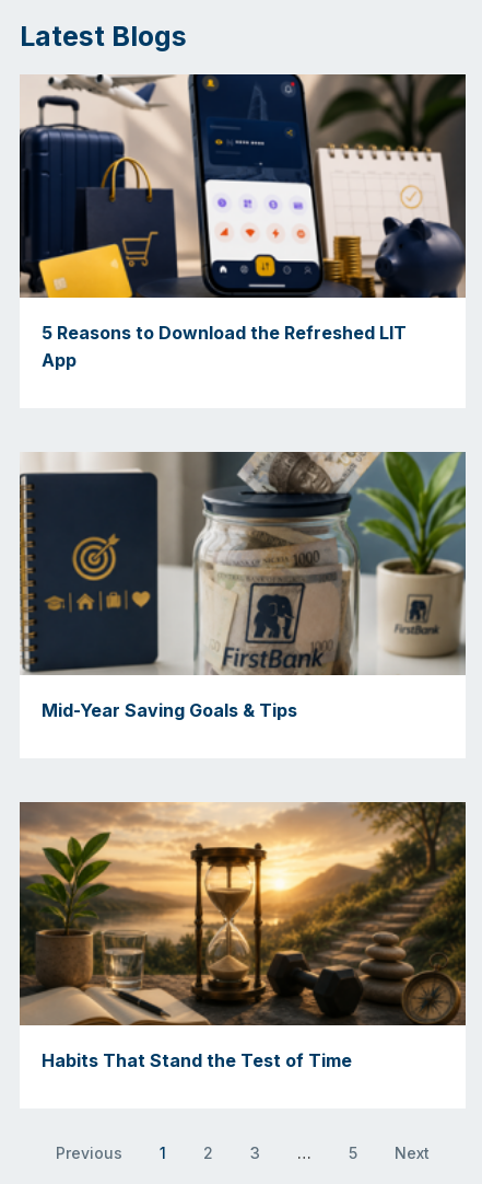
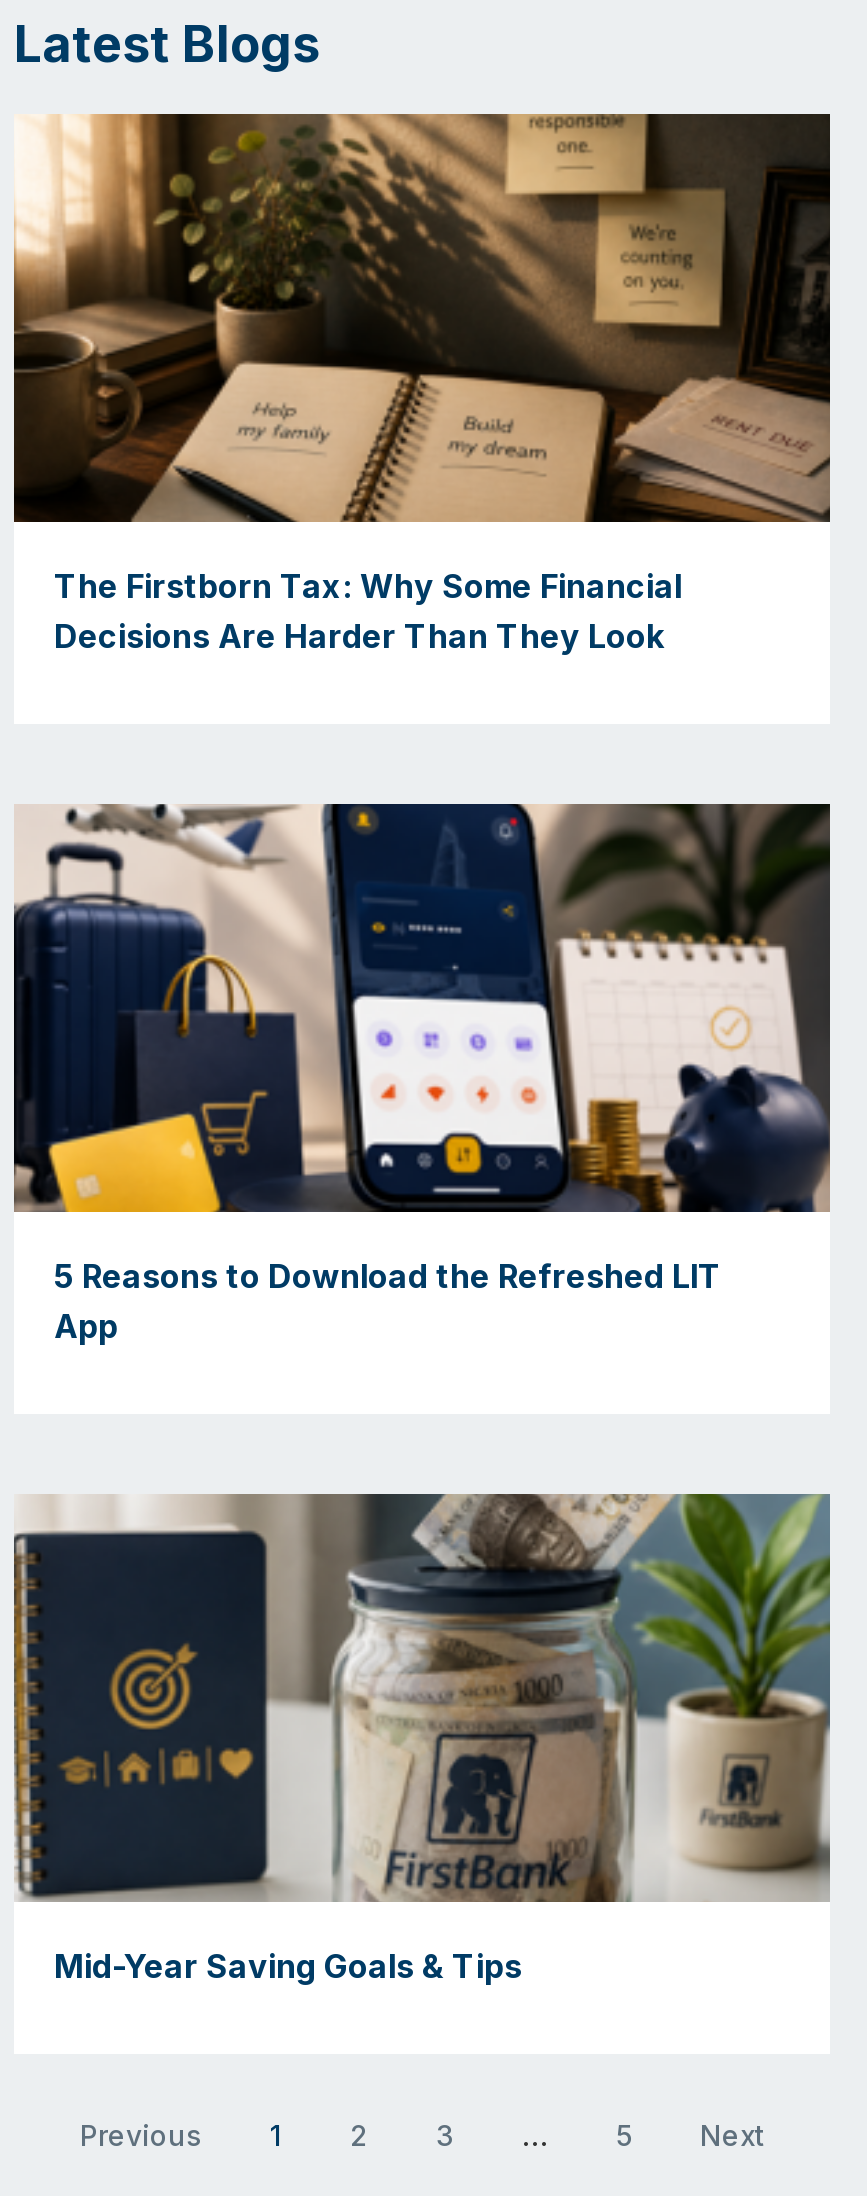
none -> [12,112,830,656] [image] | The Firstborn Tax: Why Some Financial | Decisions Are Harder Than They Look
moved [17,72,468,721] -> [10,800,834,1986]: [image] | 5 Reasons to Download the Refreshed LIT | App | Mid-Year Saving Goals & Tips
[19,801,467,1071] [image] | Habits That Stand the Test of Time -> none

